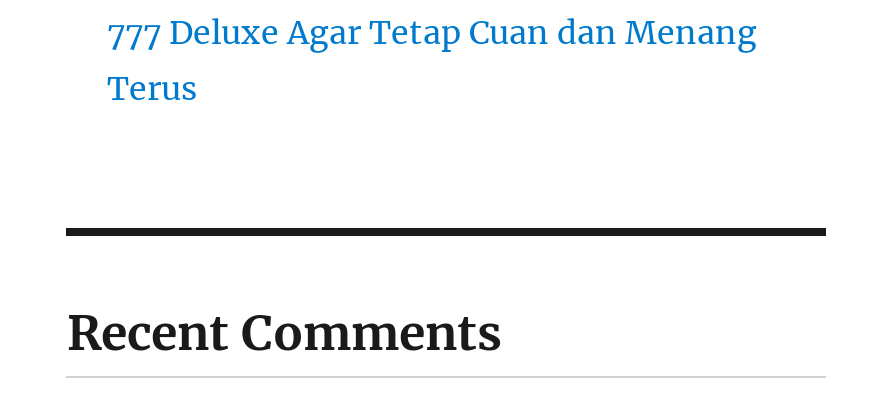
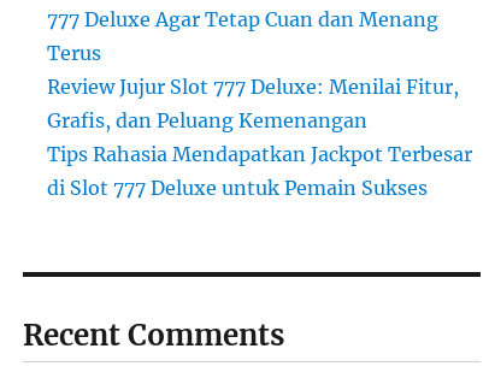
none -> [48,74,473,199] Review Jujur Slot 777 Deluxe: Menilai Fitur, | Grafis, dan Peluang Kemenangan | Tips Rahasia Mendapatkan Jackpot Terbesar | di Slot 777 Deluxe untuk Pemain Sukses

